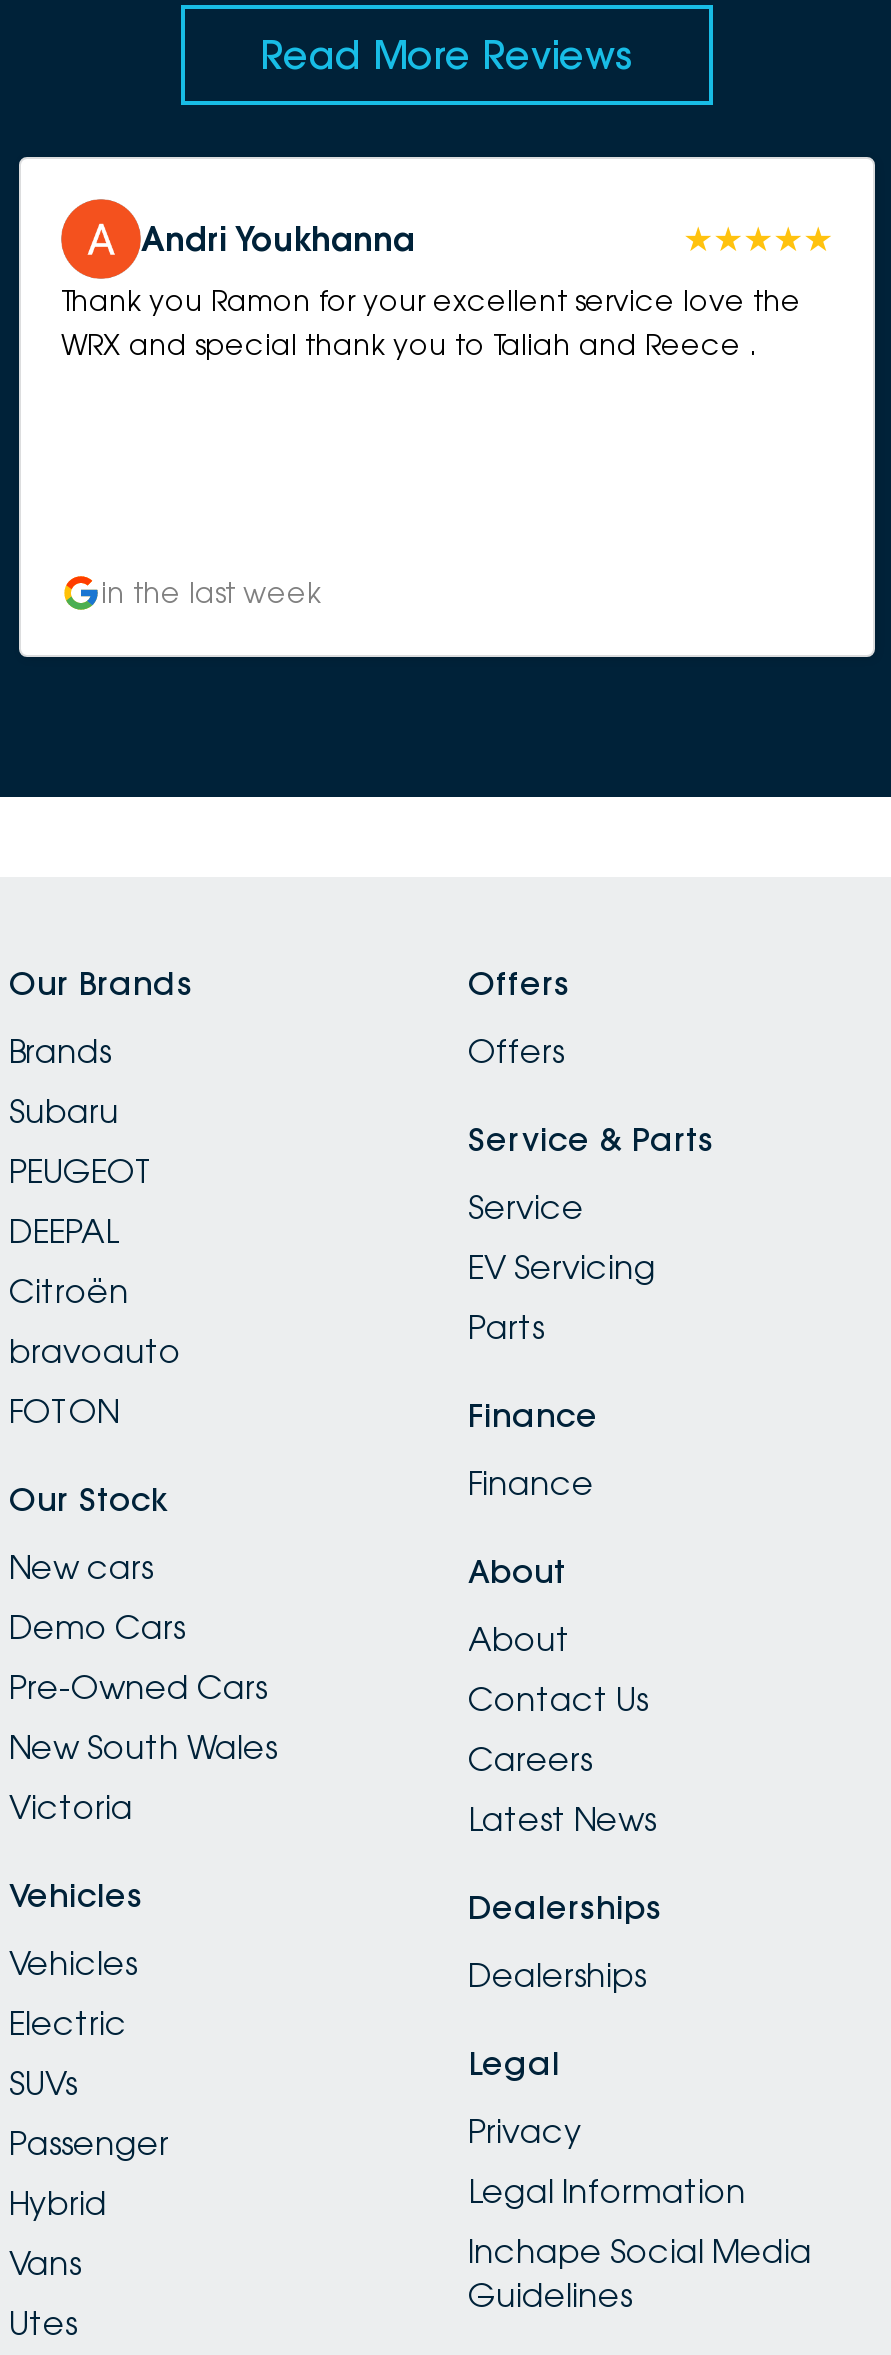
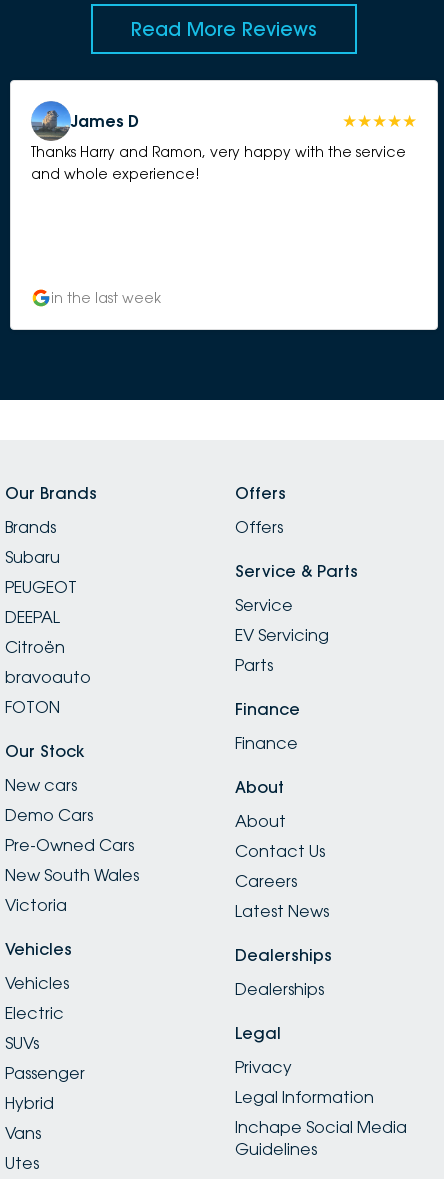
[59,197,801,361] [image] | Thank you Ramon for your excellent service love the | WRX and special thank you to Taliah and Reece . -> [30,100,406,182] [image] | Thanks Harry and Ramon, very happy with the service | and whole experience!
[141,219,415,259] Andri Youkhanna -> [71,111,139,131] James D

